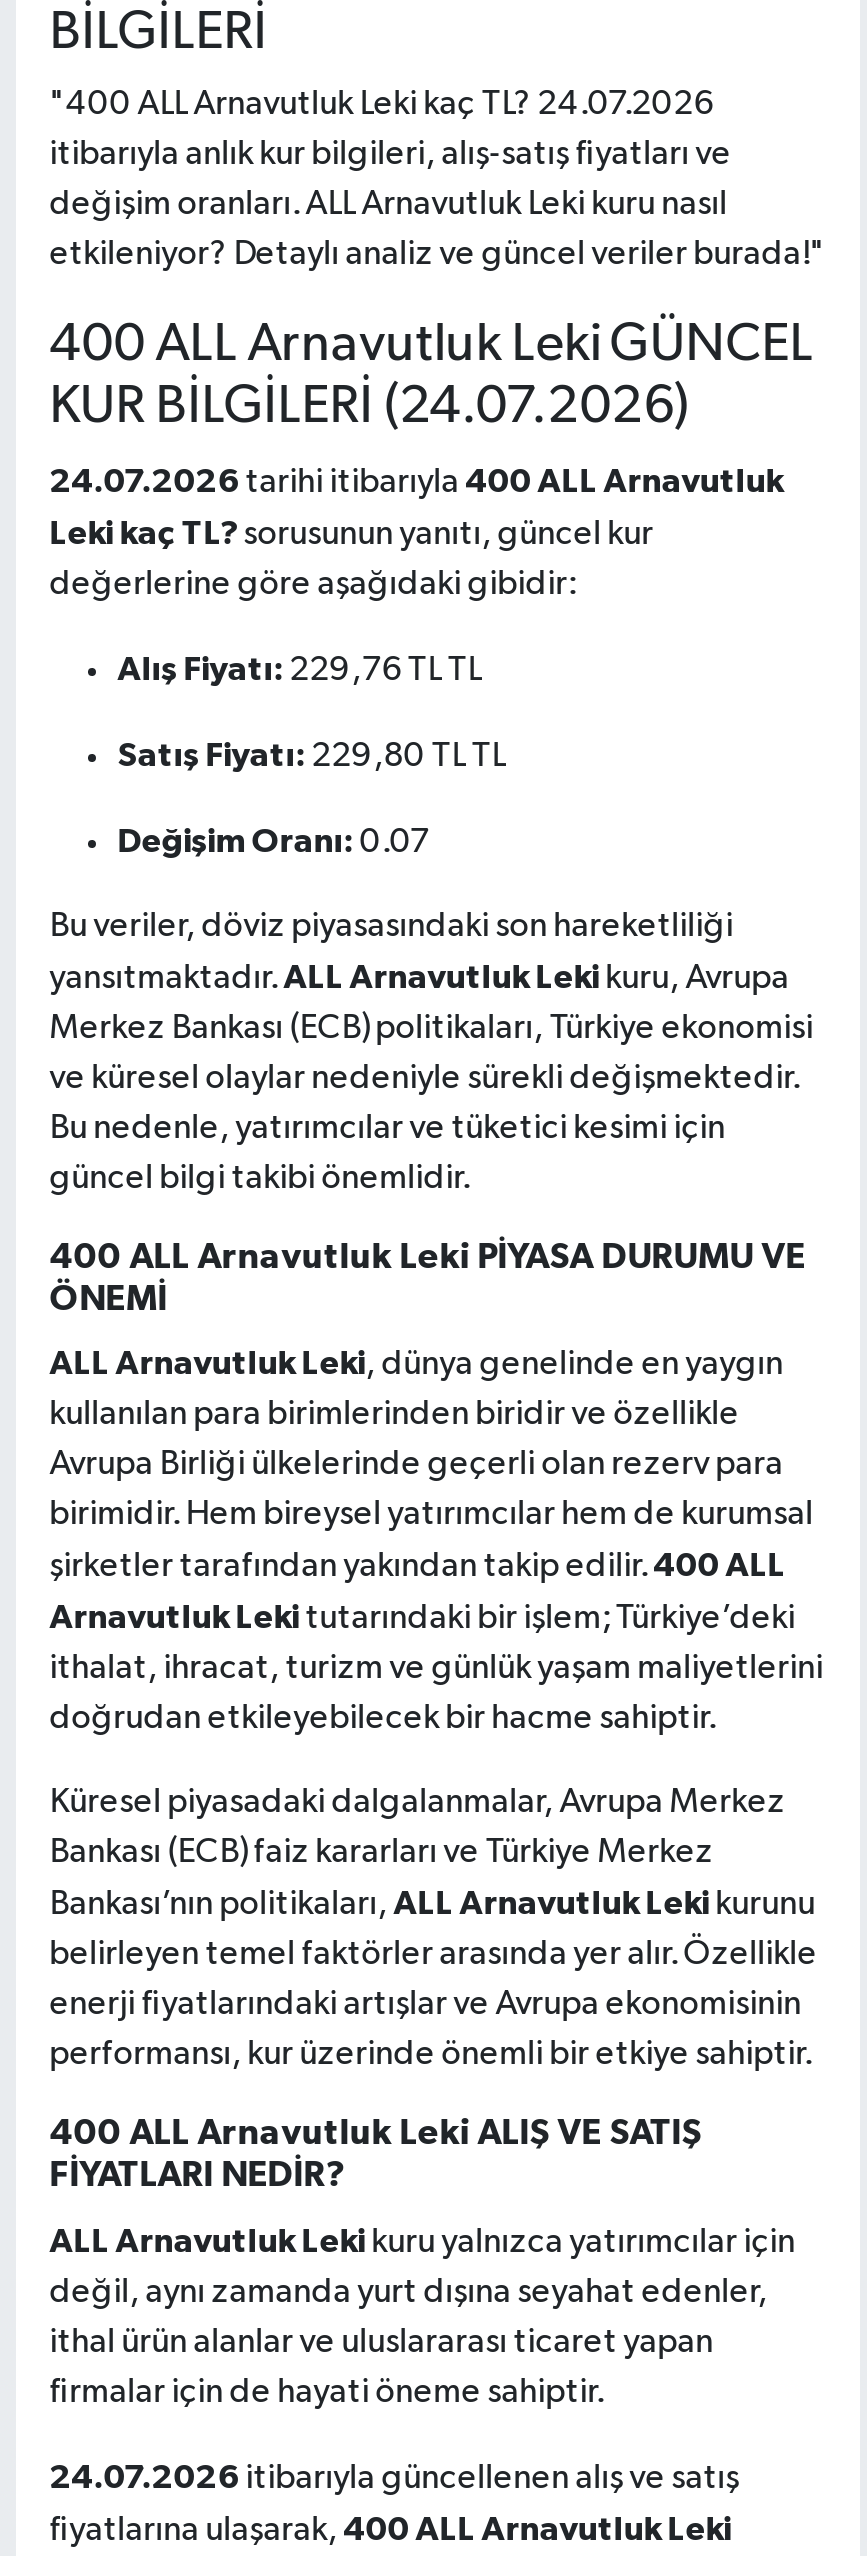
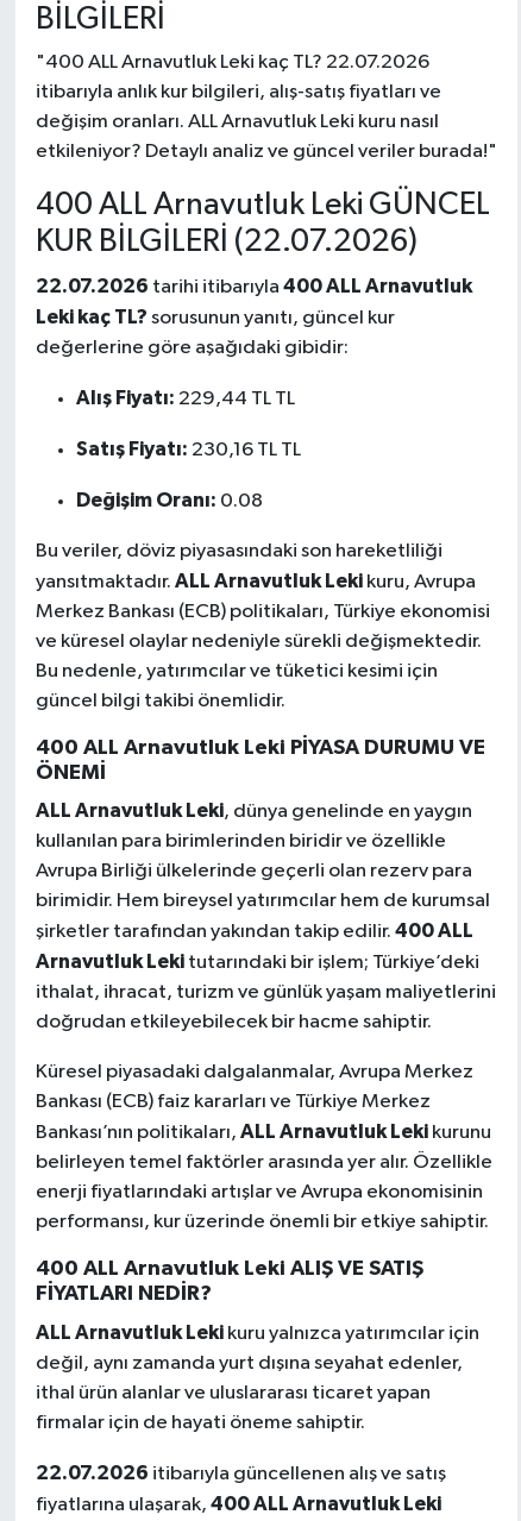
[50,88,714,122] "400 ALL Arnavutluk Leki kaç TL? 24.07.2026 -> [35,53,429,73] "400 ALL Arnavutluk Leki kaç TL? 22.07.2026
[50,380,690,434] KUR BİLGİLERİ (24.07.2026) -> [35,226,417,258] KUR BİLGİLERİ (22.07.2026)
[50,463,784,499] 24.07.2026 tarihi itibarıyla 400 ALL Arnavutluk -> [35,276,472,297] 22.07.2026 tarihi itibarıyla 400 ALL Arnavutluk
[118,651,482,687] Alış Fiyatı: 229,76 TL TL -> [76,387,295,409] Alış Fiyatı: 229,44 TL TL
[118,737,506,773] Satış Fiyatı: 229,80 TL TL -> [76,438,301,460] Satış Fiyatı: 230,16 TL TL
[118,823,430,859] Değişim Oranı: 0.07 -> [76,490,263,511] Değişim Oranı: 0.08
[50,2459,740,2495] 24.07.2026 itibarıyla güncellenen alış ve satış -> [35,1462,446,1484] 22.07.2026 itibarıyla güncellenen alış ve satış

